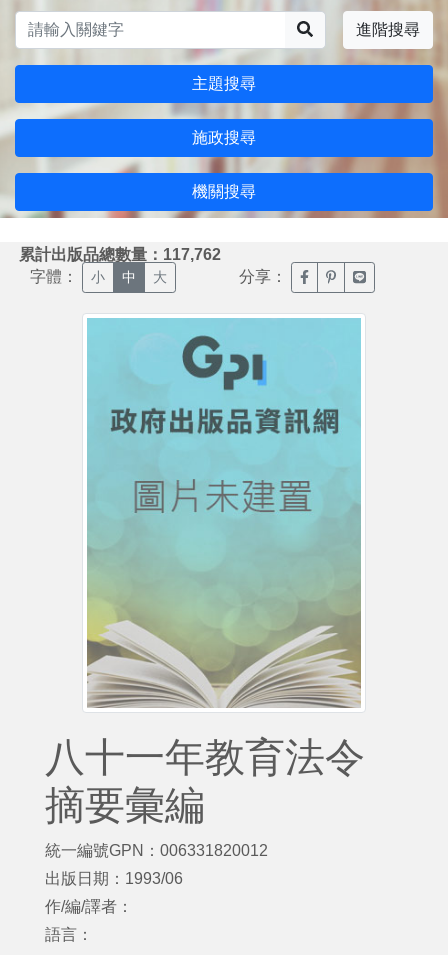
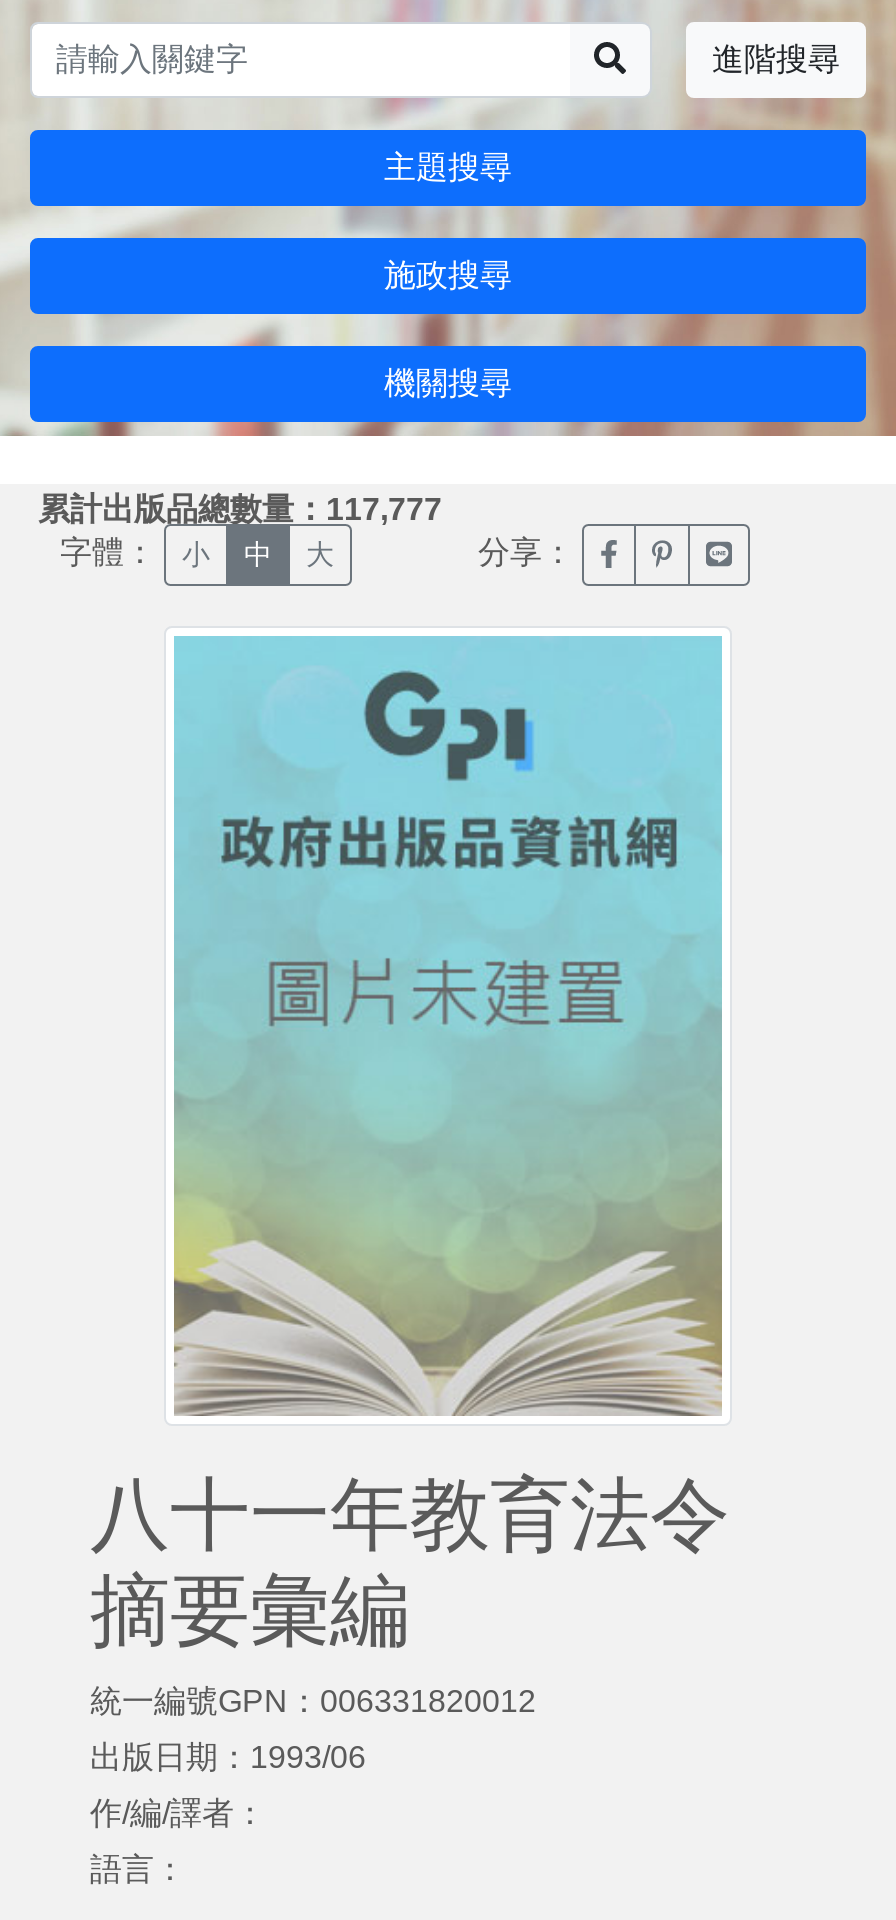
[19,246,221,263] 累計出版品總數量：117,762 -> [38,491,442,525] 累計出版品總數量：117,777

